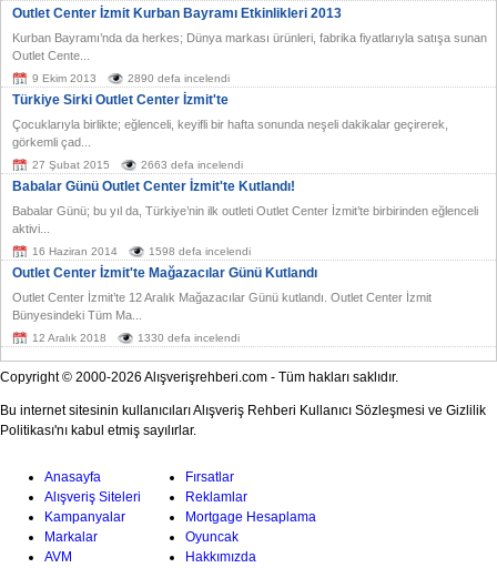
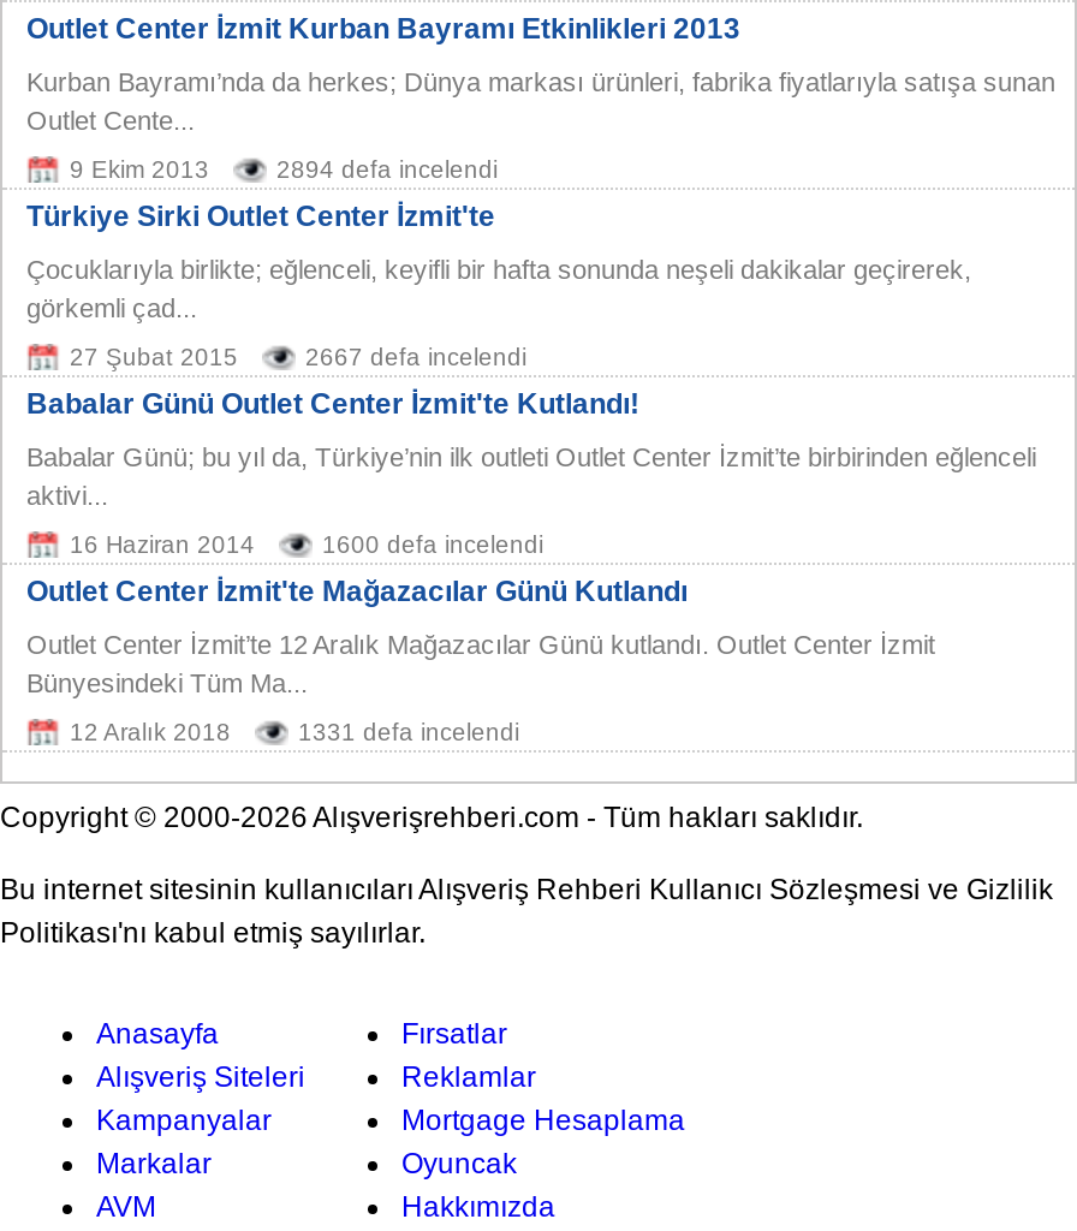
[128,72,230,84] 2890 defa incelendi -> [276,157,498,183] 2894 defa incelendi
[141,159,243,171] 2663 defa incelendi -> [305,344,526,371] 2667 defa incelendi
[149,245,251,257] 1598 defa incelendi -> [322,532,543,558] 1600 defa incelendi
[138,332,240,344] 1330 defa incelendi -> [298,719,519,746] 1331 defa incelendi

